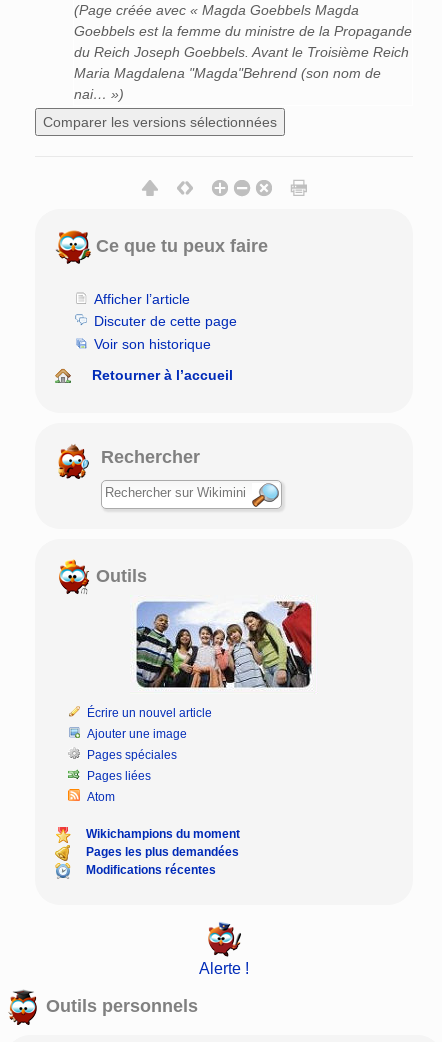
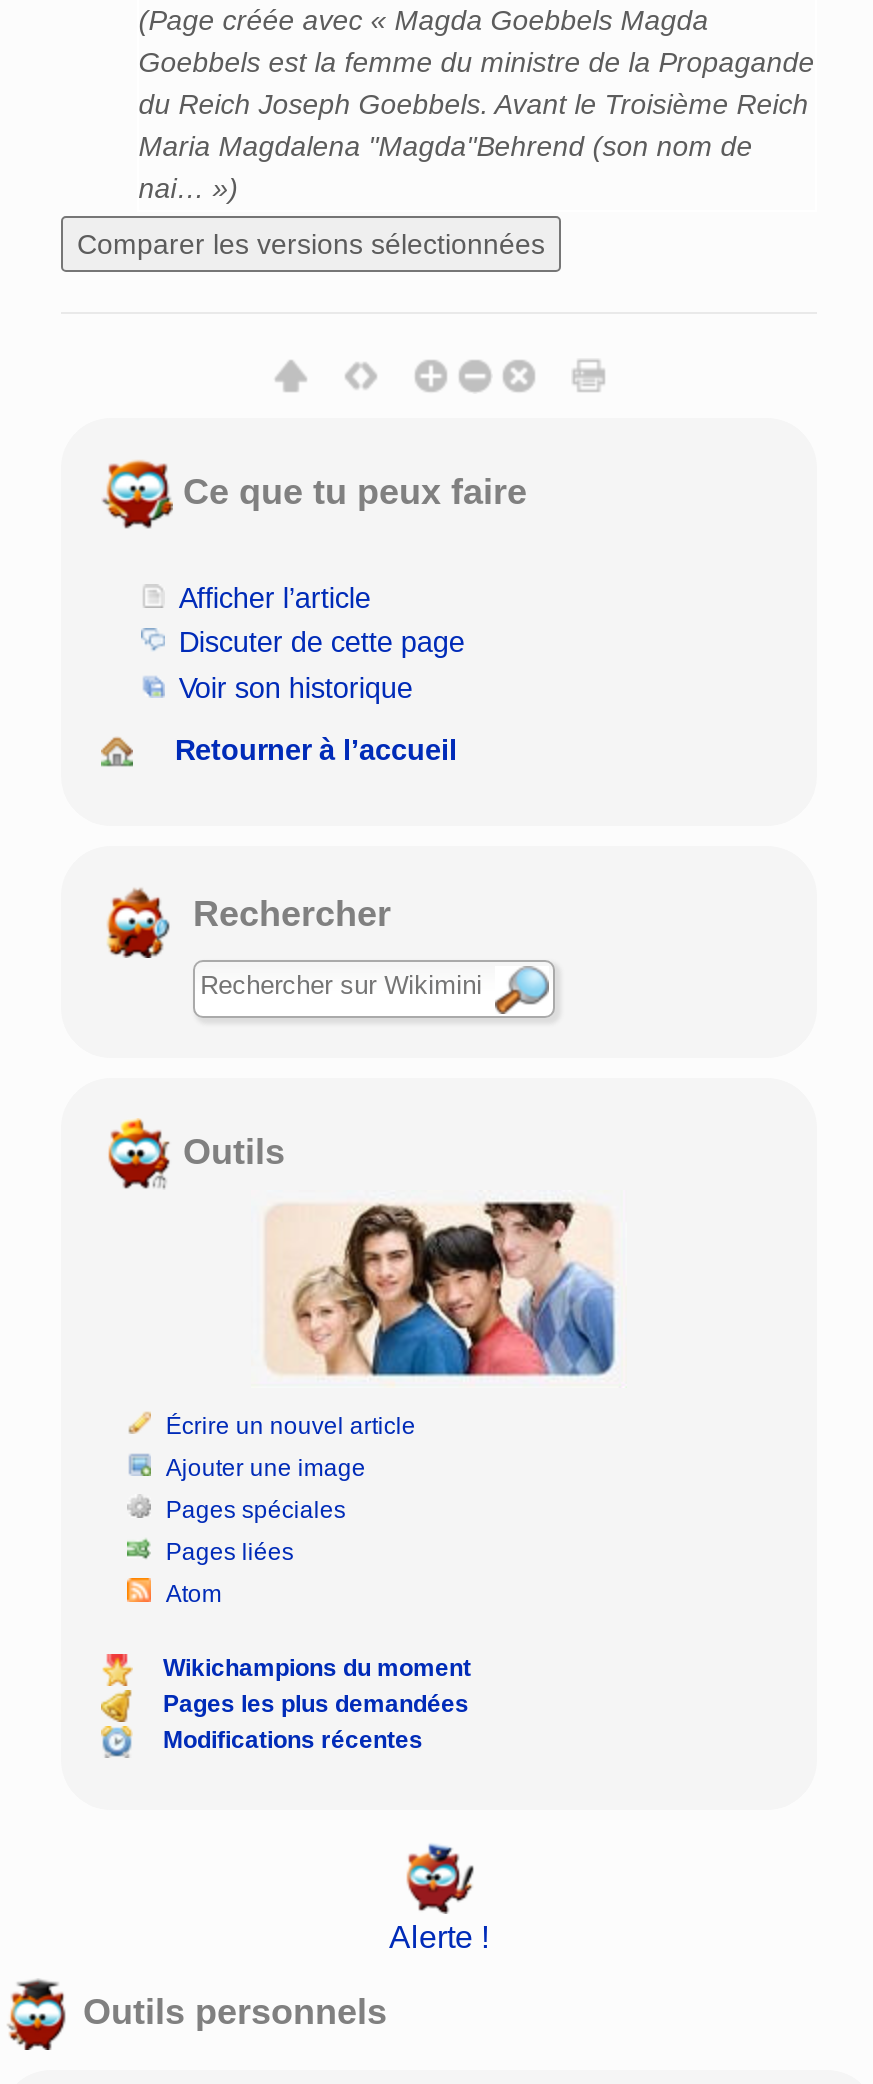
[135,601,313,689] [image] -> [263,1200,617,1378] [image]

